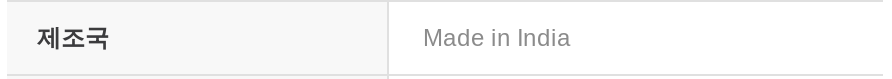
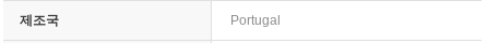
[423,24,571,52] Made in India -> [230,13,281,28] Portugal

